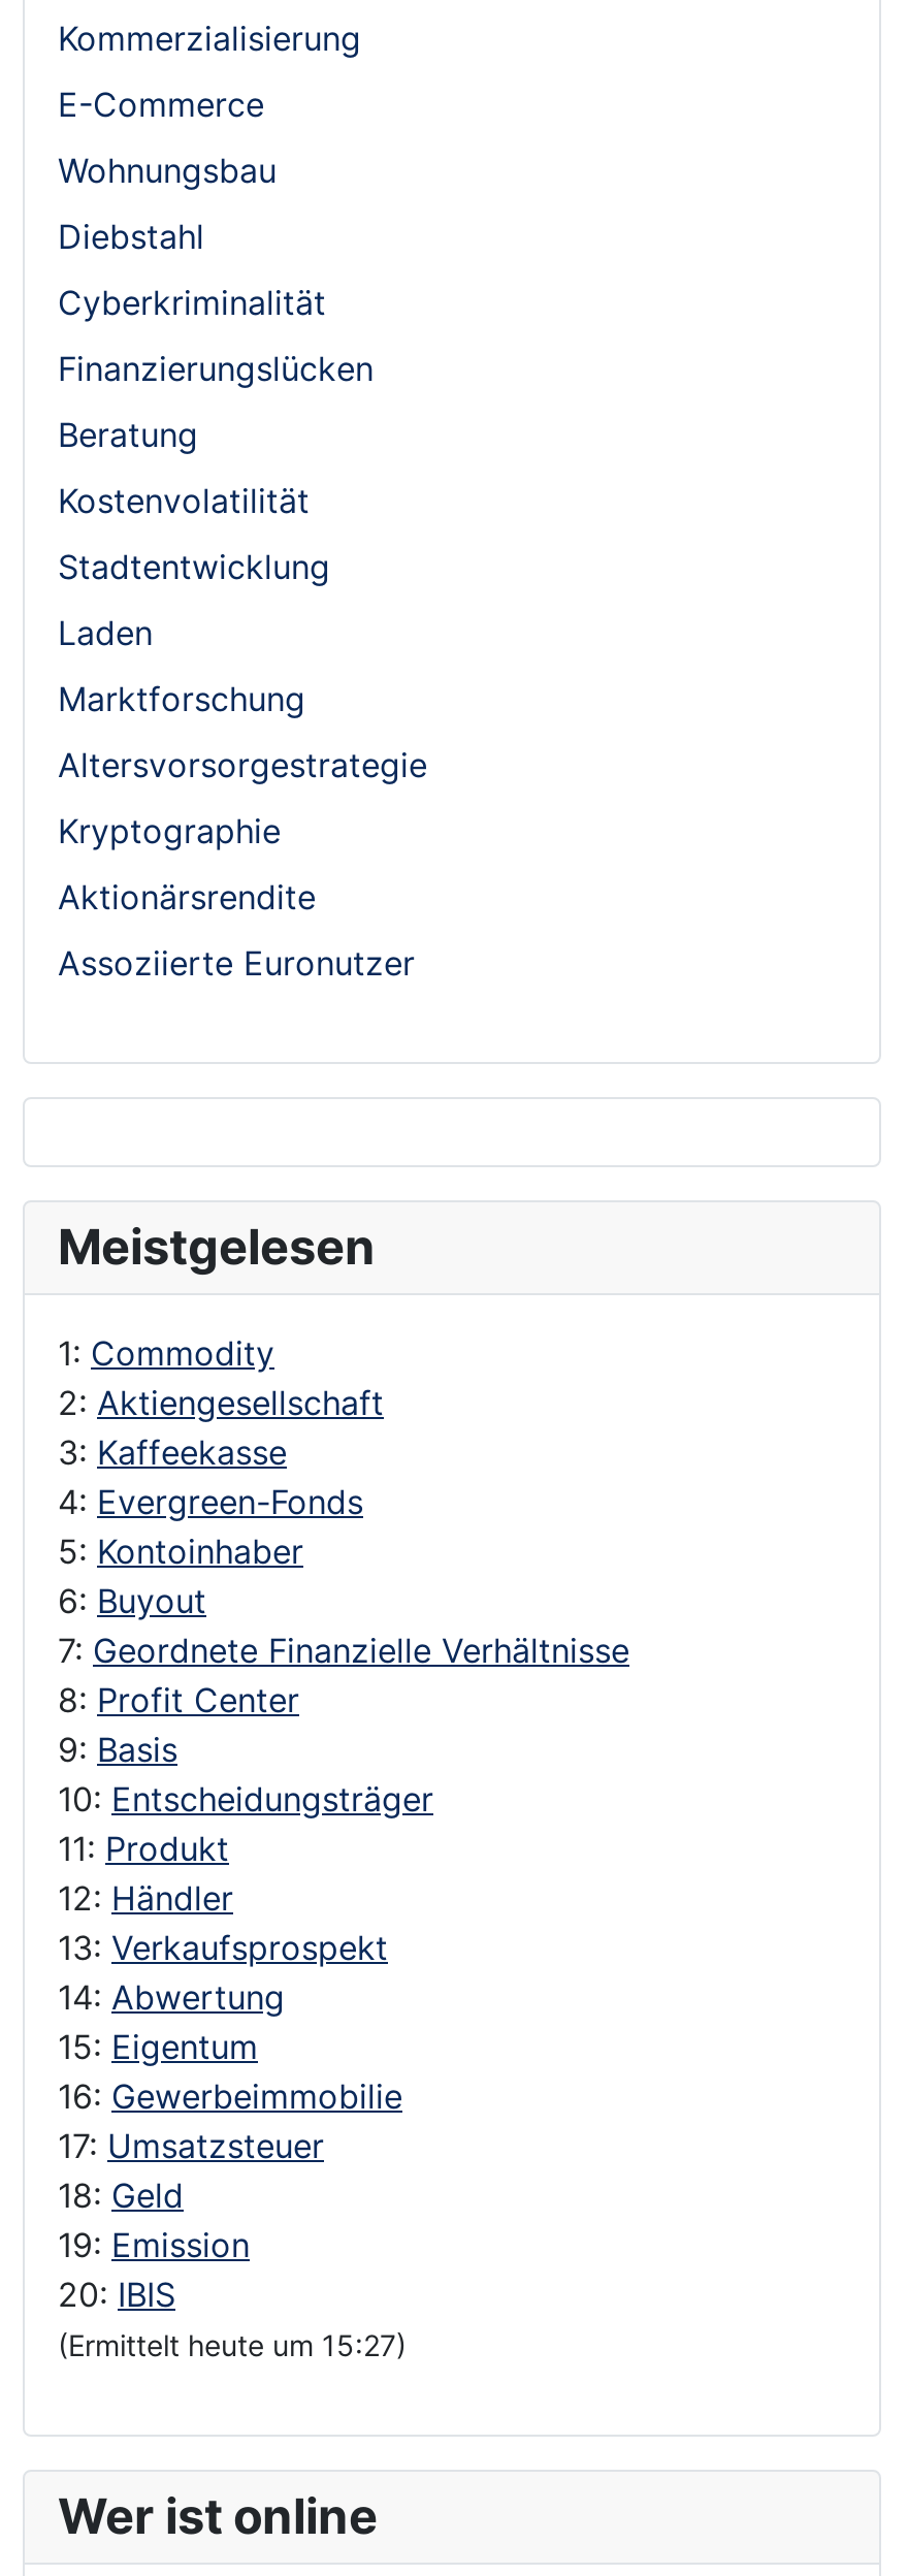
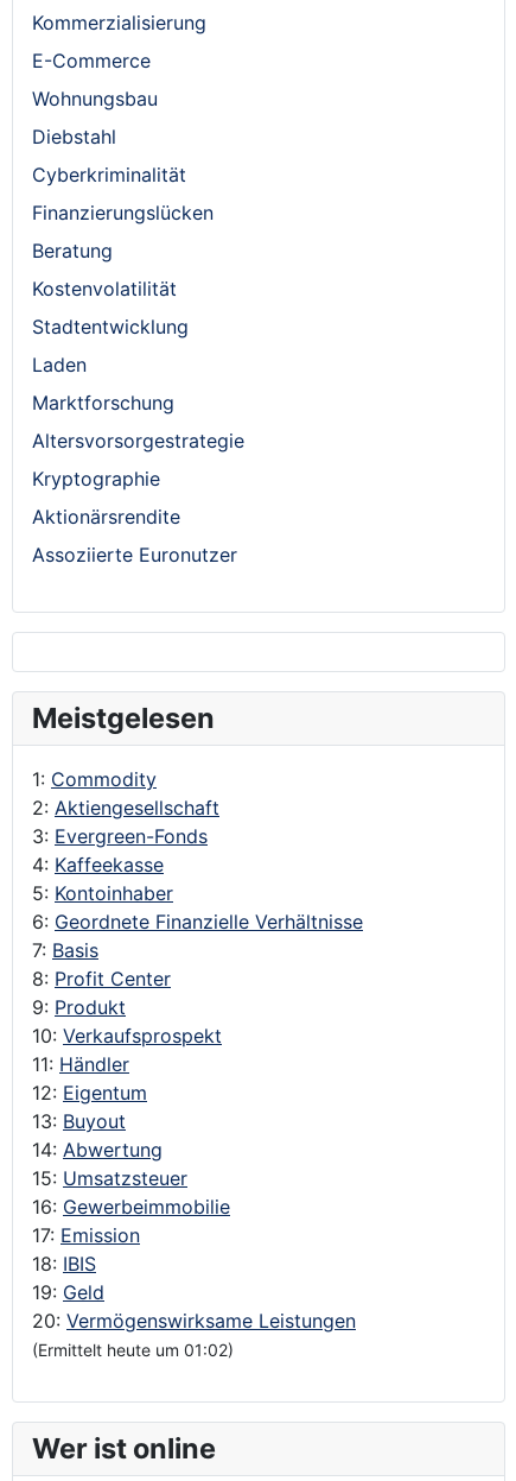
[58,1430,363,1521] 3: Kaffeekasse | 4: Evergreen-Fonds -> [32,824,208,876] 3: Evergreen-Fonds | 4: Kaffeekasse
[58,1579,629,1670] 6: Buyout | 7: Geordnete Finanzielle Verhältnisse -> [32,909,363,961] 6: Geordnete Finanzielle Verhältnisse | 7: Basis
[58,1728,433,1967] 9: Basis | 10: Entscheidungsträger | 11: Produkt | 12: Händler | 13: Verkaufsprospekt -> [32,995,222,1132] 9: Produkt | 10: Verkaufsprospekt | 11: Händler | 12: Eigentum | 13: Buyout
[58,2025,258,2066] 15: Eigentum -> [32,1166,187,1189] 15: Umsatzsteuer
[58,2124,407,2361] 17: Umsatzsteuer | 18: Geld | 19: Emission | 20: IBIS | (Ermittelt heute um 15:27) -> [32,1223,356,1359] 17: Emission | 18: IBIS | 19: Geld | 20: Vermögenswirksame Leistungen | (Ermittelt heute um 01:02)

